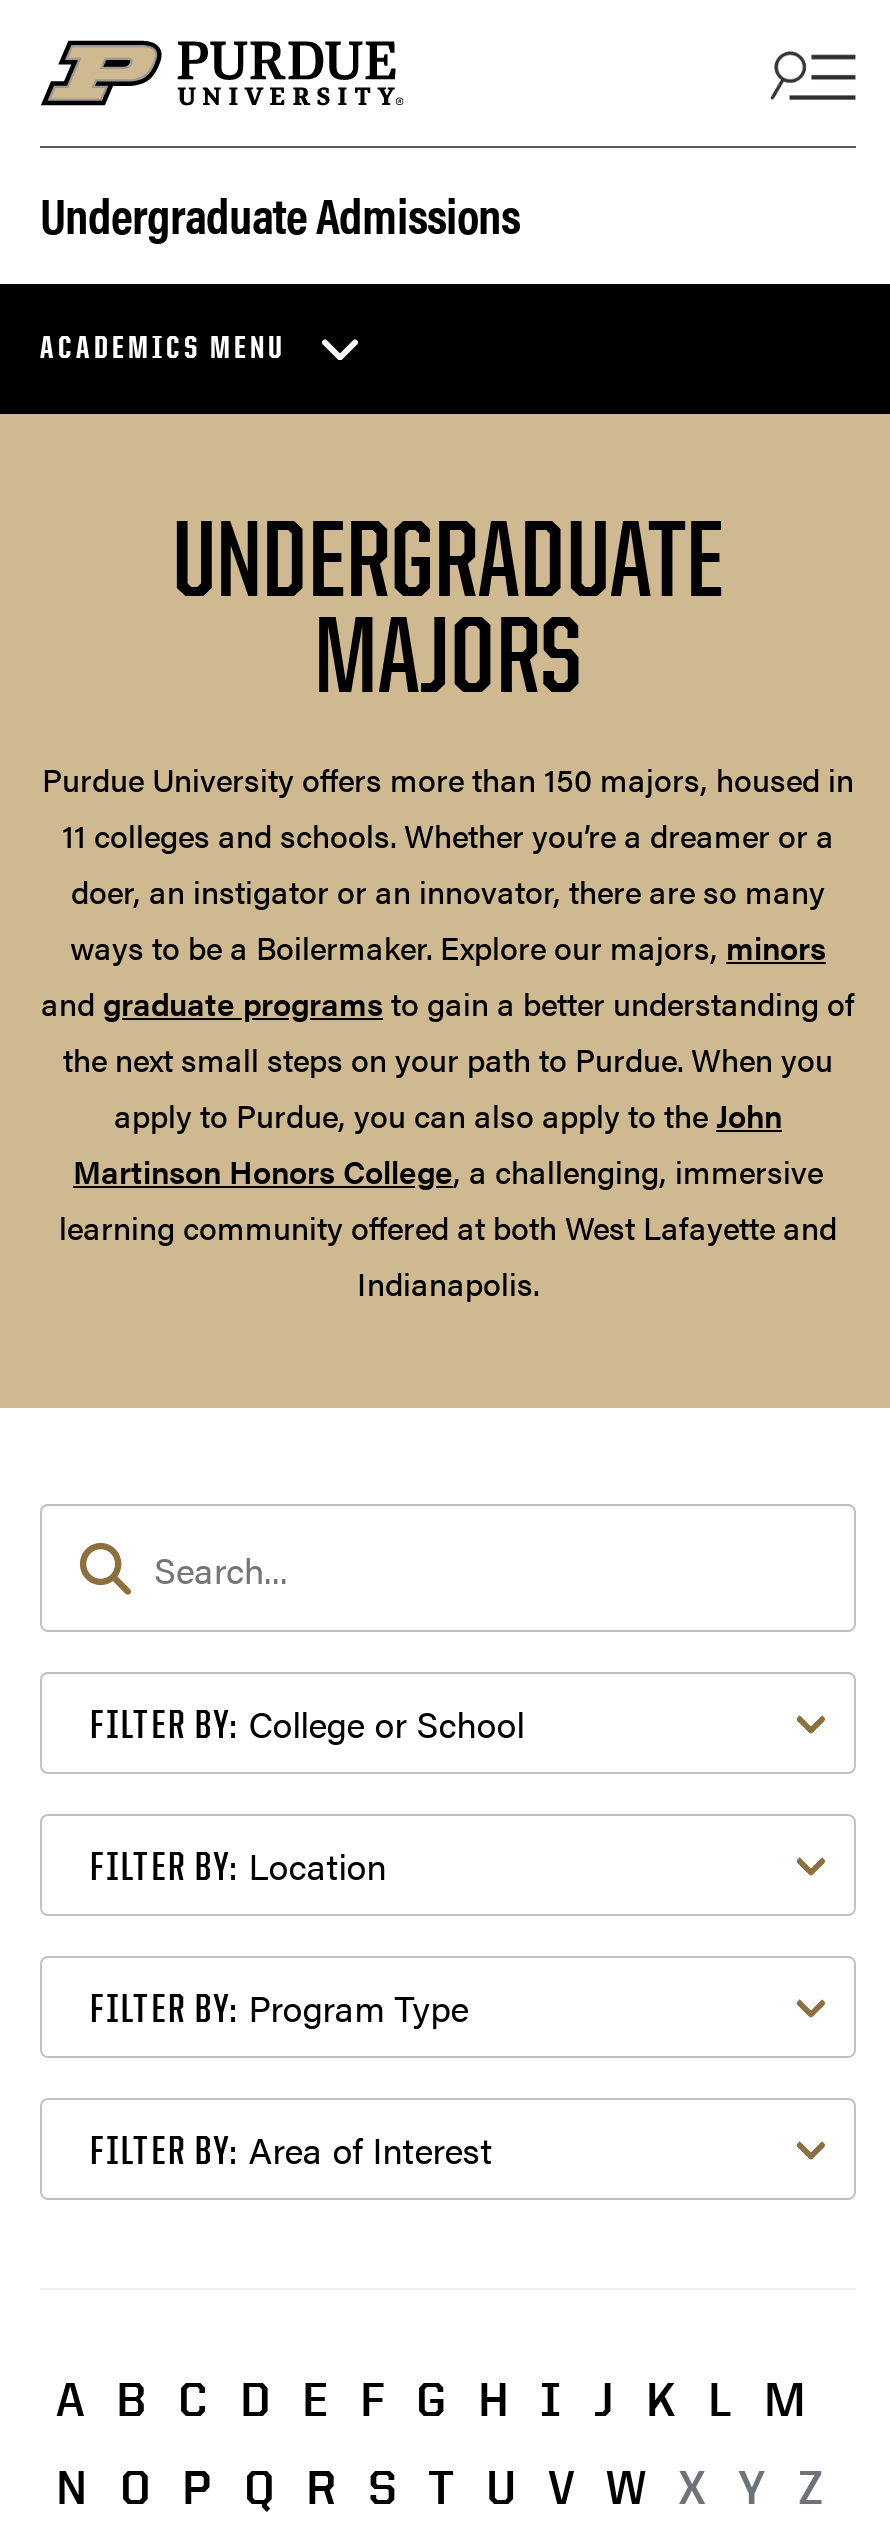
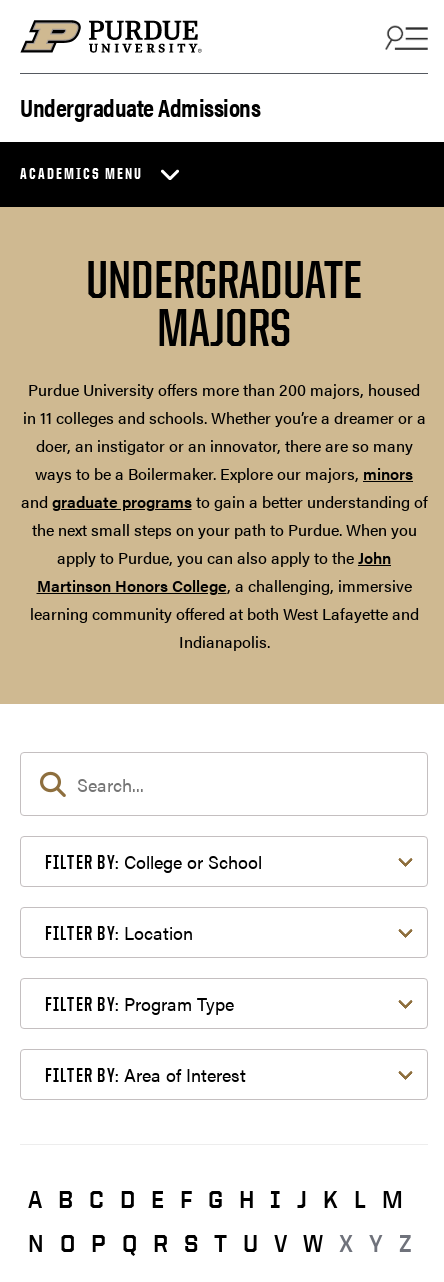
[42,756,854,858] Purdue University offers more than 150 majors, housed in | 11 colleges and schools. Whether you’re a dreamer or a -> [22,378,425,429] Purdue University offers more than 200 majors, housed | in 11 colleges and schools. Whether you’re a dreamer or a

